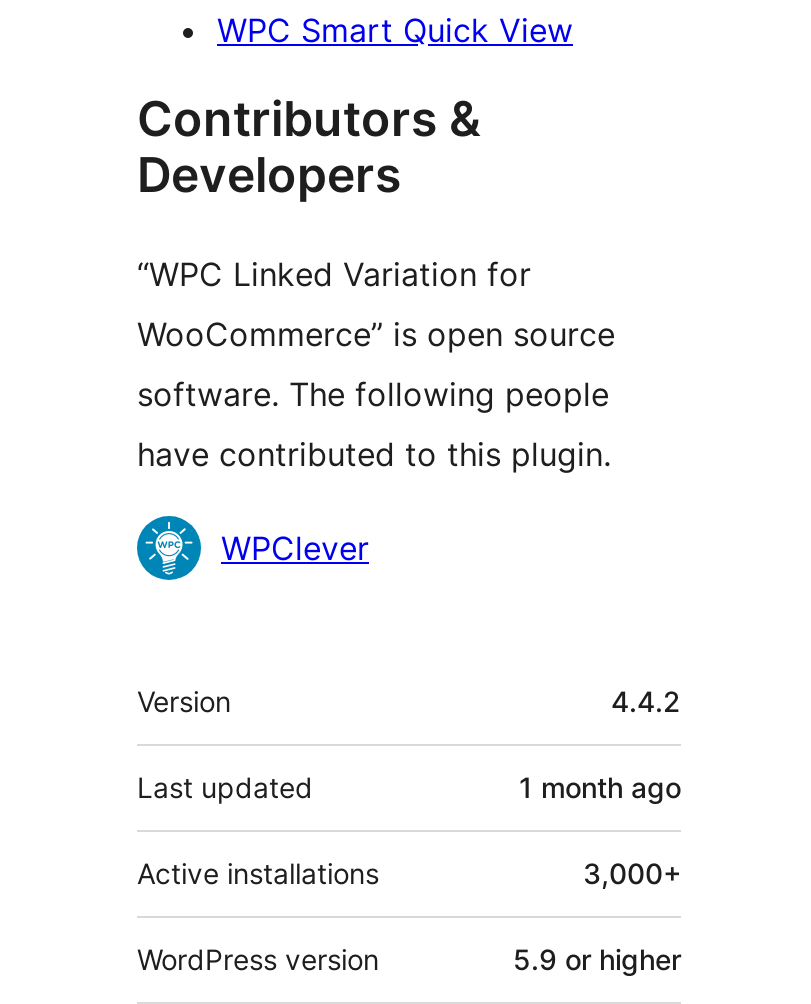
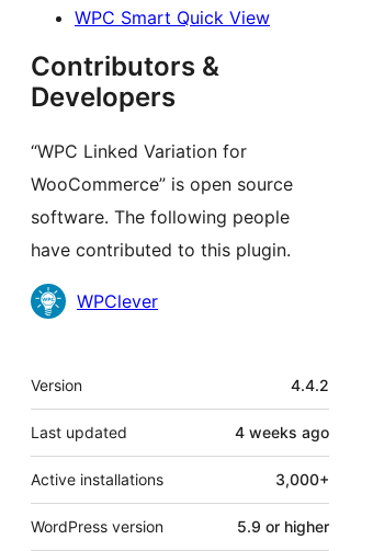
[519,770,681,804] 1 month ago -> [235,423,329,441] 4 weeks ago

